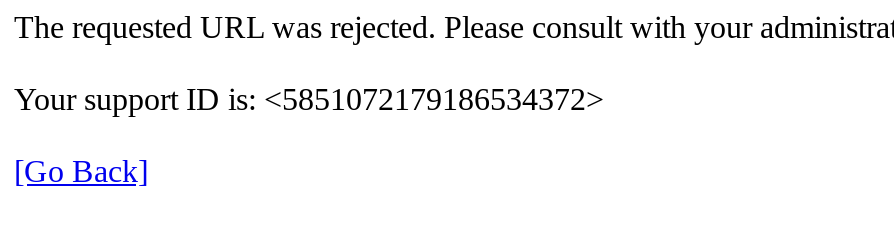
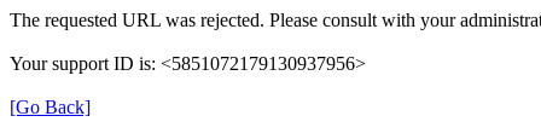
[14,82,604,116] Your support ID is: <5851072179186534372> -> [10,53,366,74] Your support ID is: <5851072179130937956>

